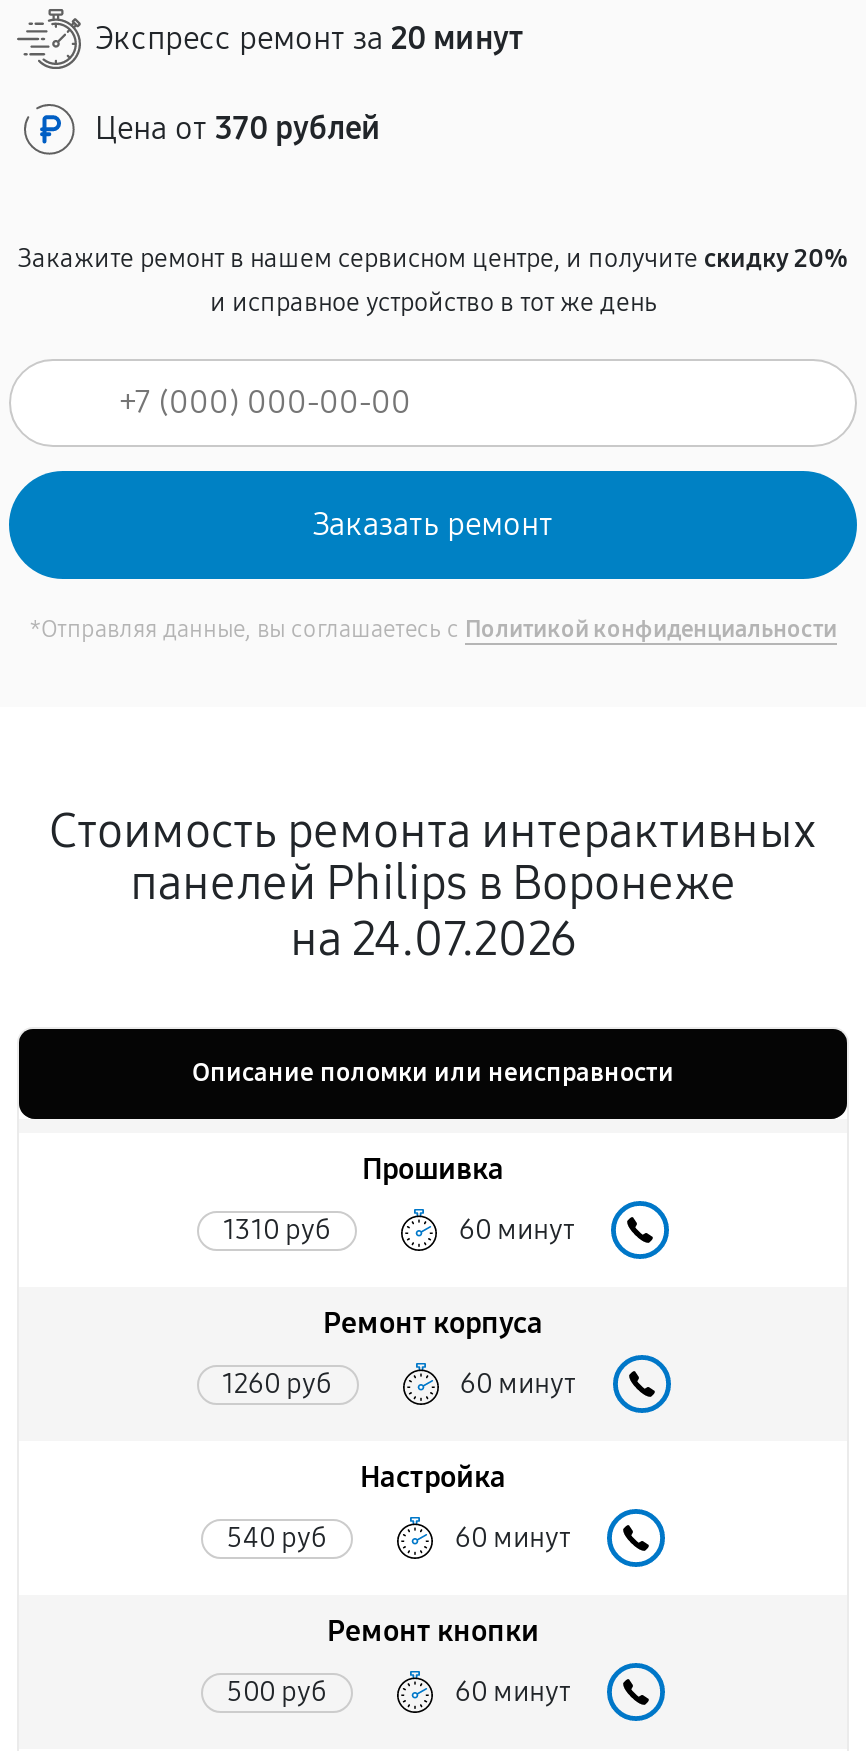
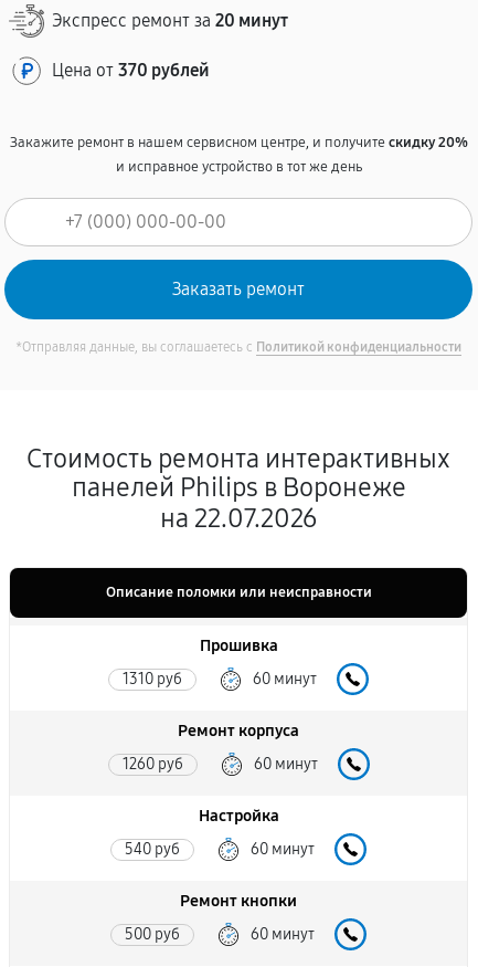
[290,911,576,967] на 24.07.2026 -> [160,503,317,534] на 22.07.2026

